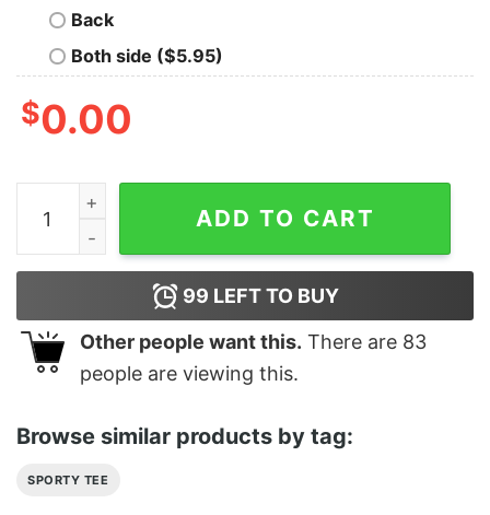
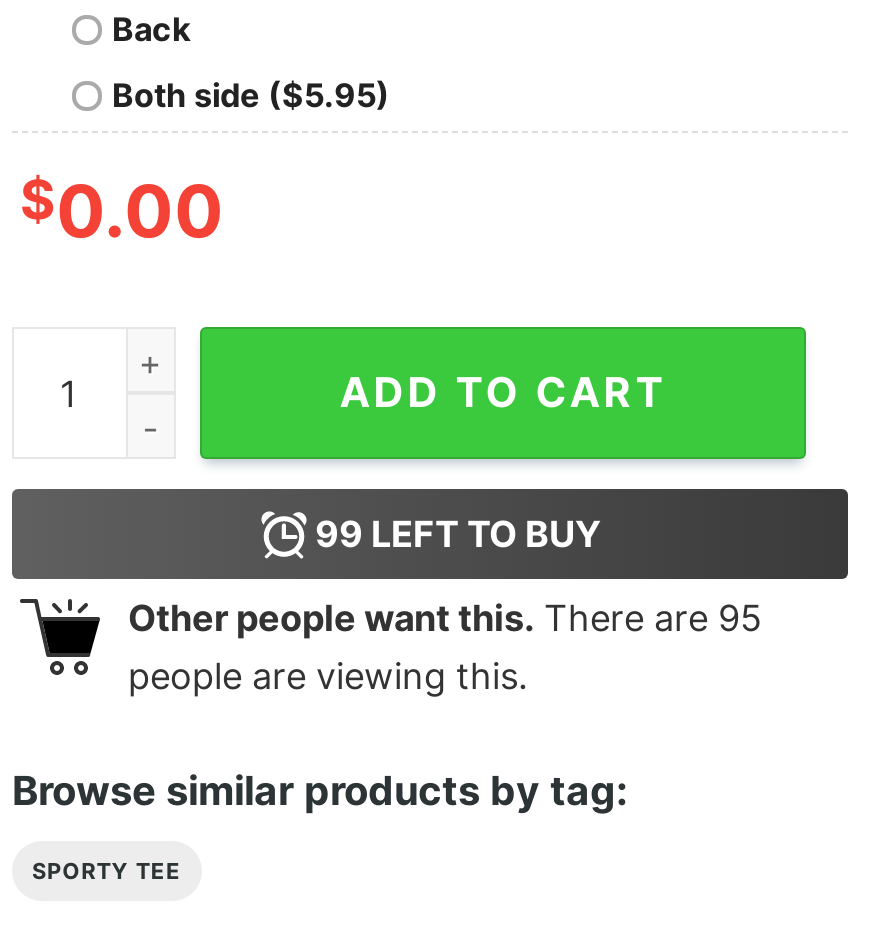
[80,331,427,354] Other people want this. There are 83 -> [128,598,762,640] Other people want this. There are 95

